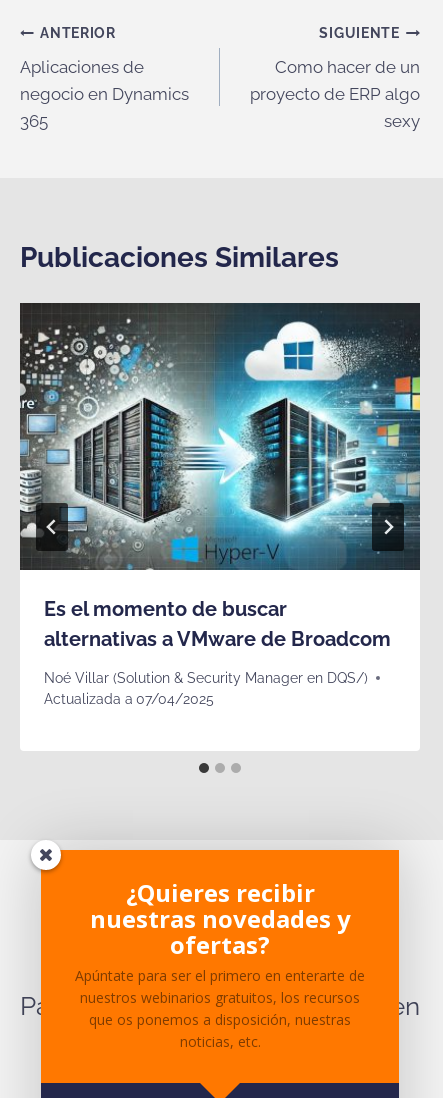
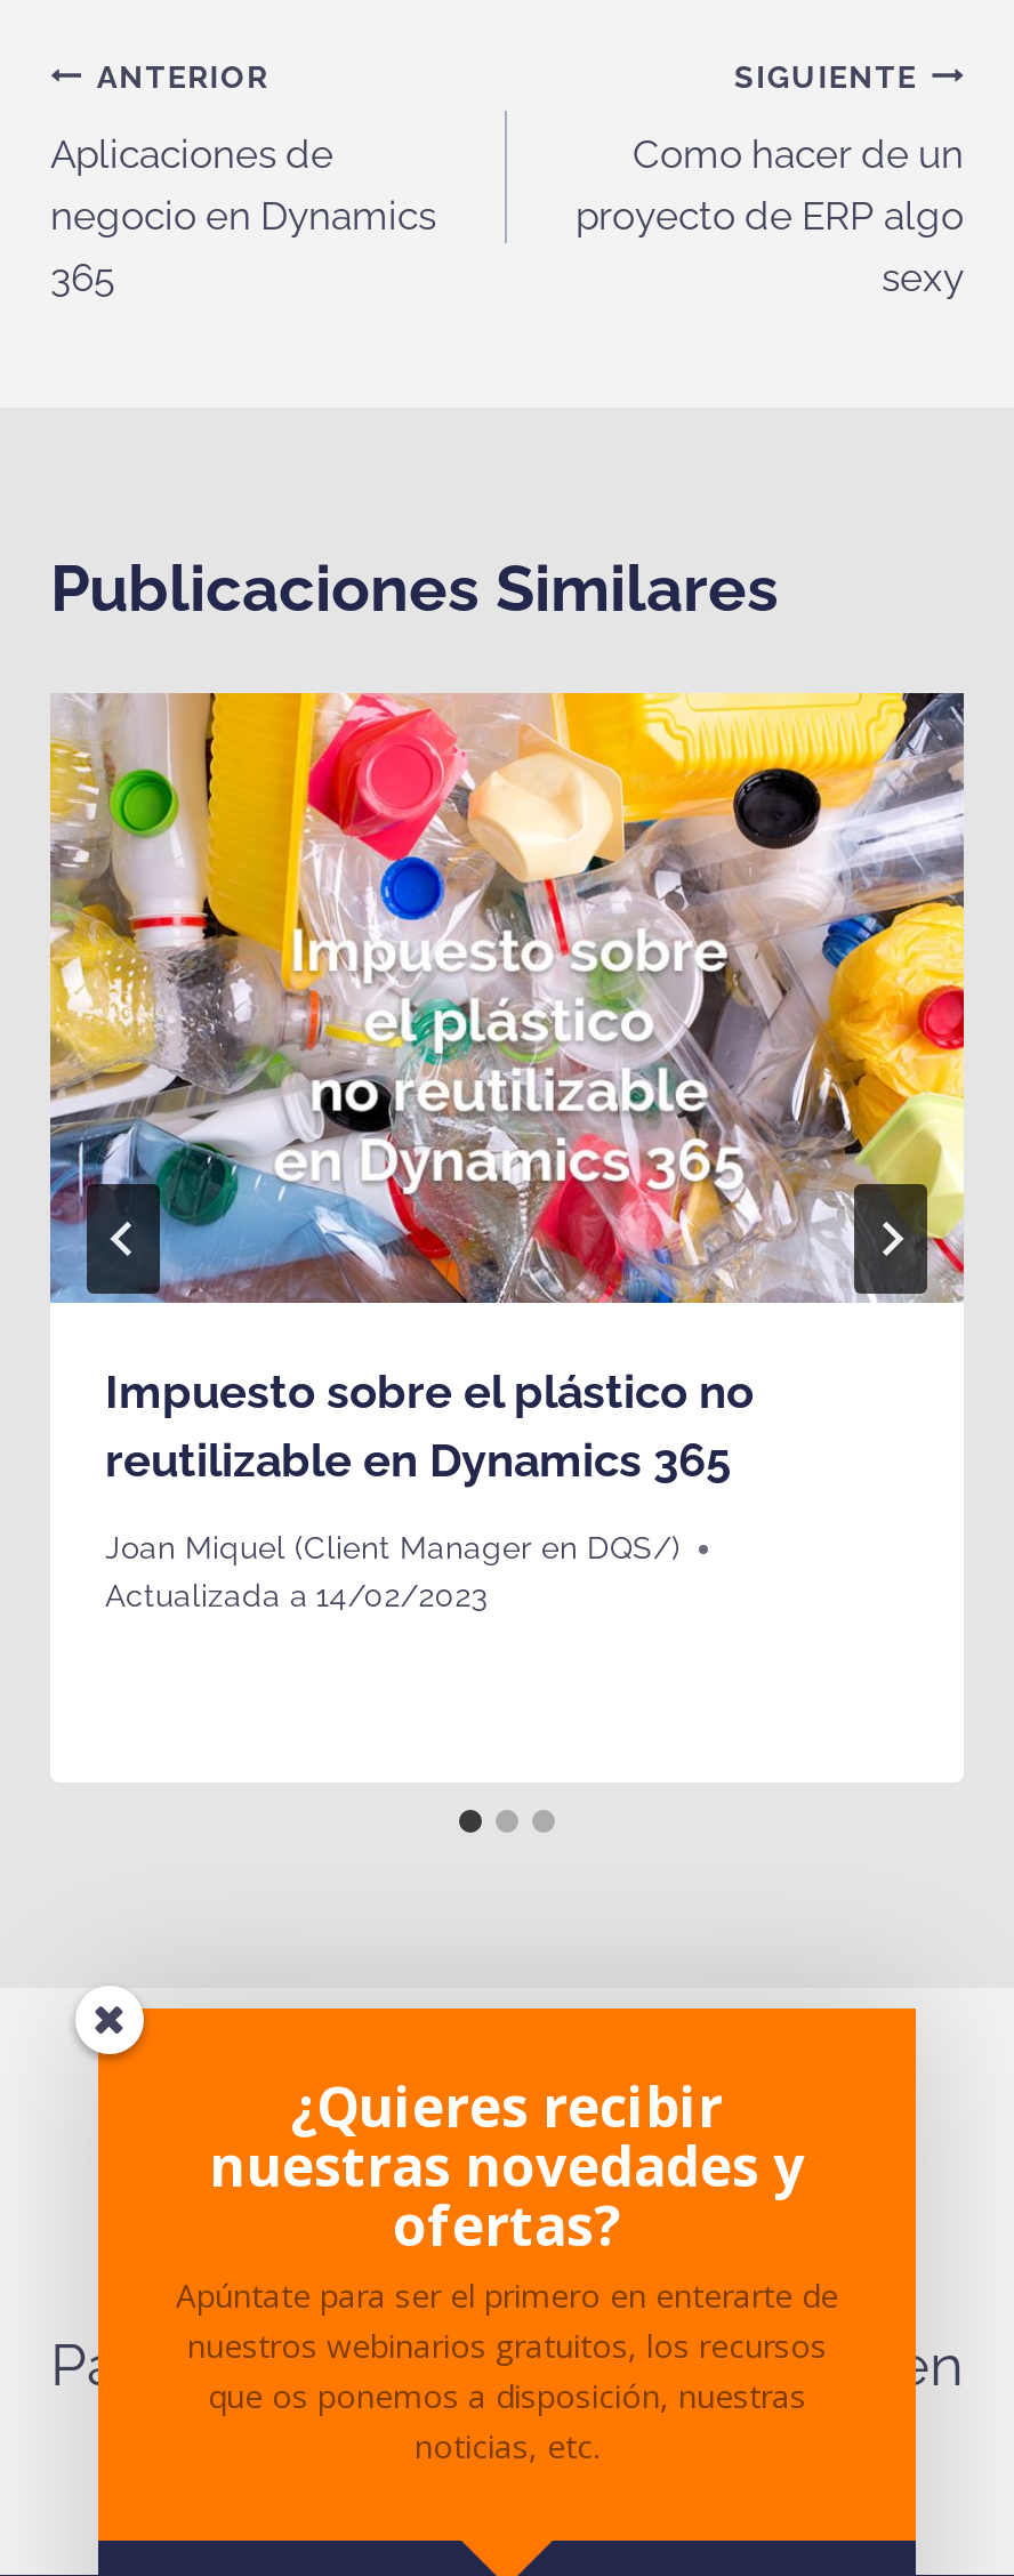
[19,302,421,651] [image] | Es el momento de buscar | alternativas a VMware de Broadcom -> [48,690,966,1487] [image] | Impuesto sobre el plástico no | reutilizable en Dynamics 365
[44,670,368,707] Noé Villar (Solution & Security Manager en DQS/) | Actualizada a 07/04/2025 -> [105,1529,681,1614] Joan Miquel (Client Manager en DQS/) | Actualizada a 14/02/2023

